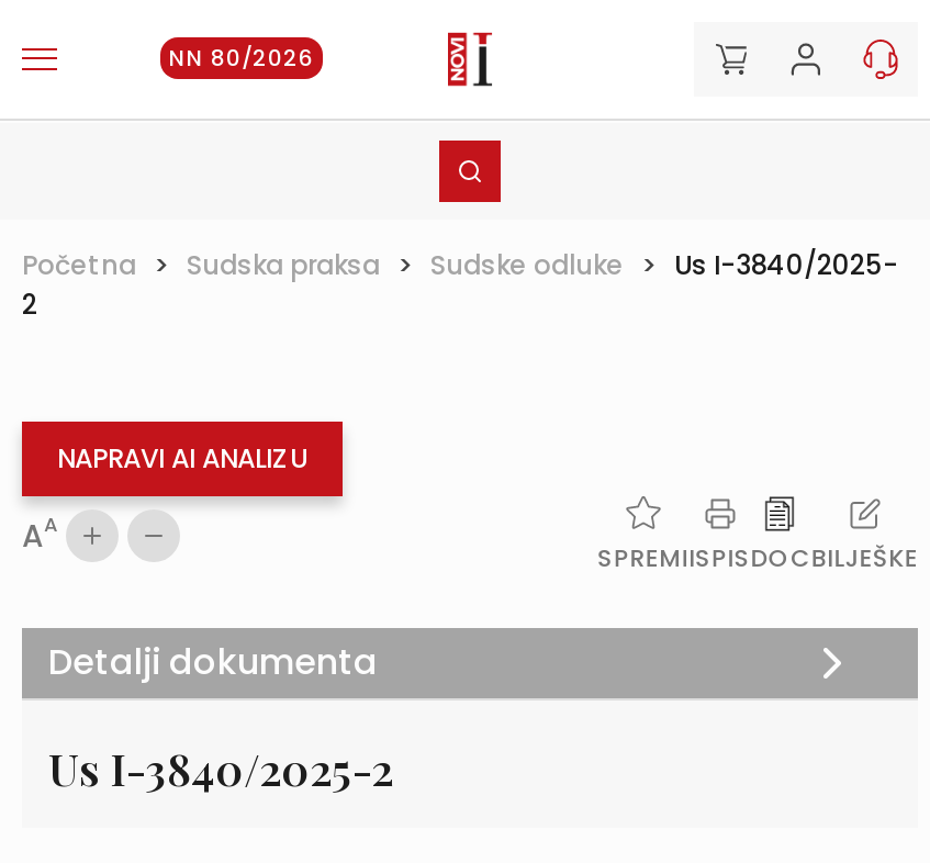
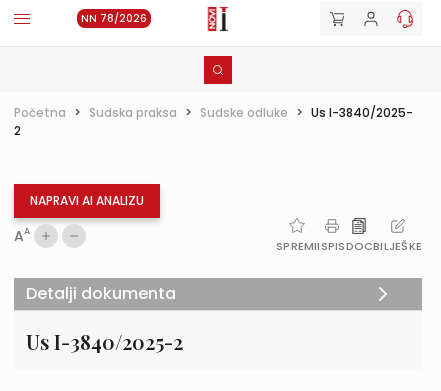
[169,42,314,75] NN 80/2026 -> [81,11,147,26] NN 78/2026

